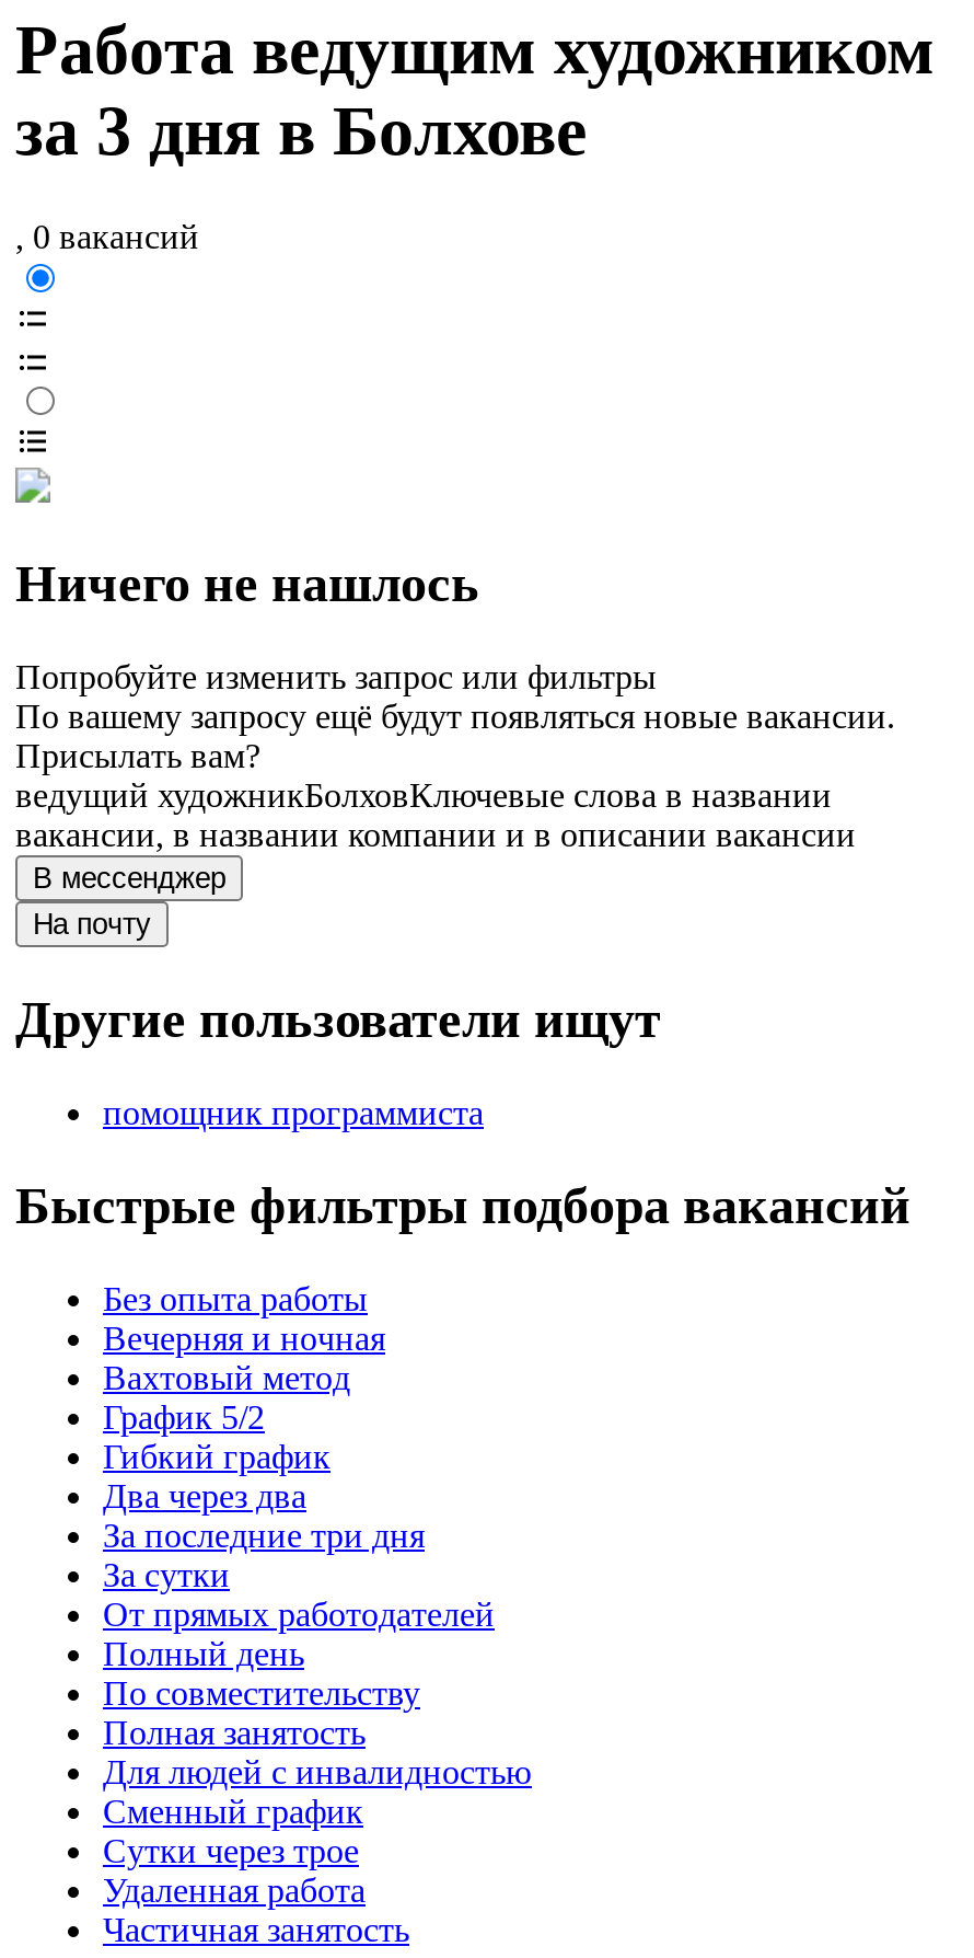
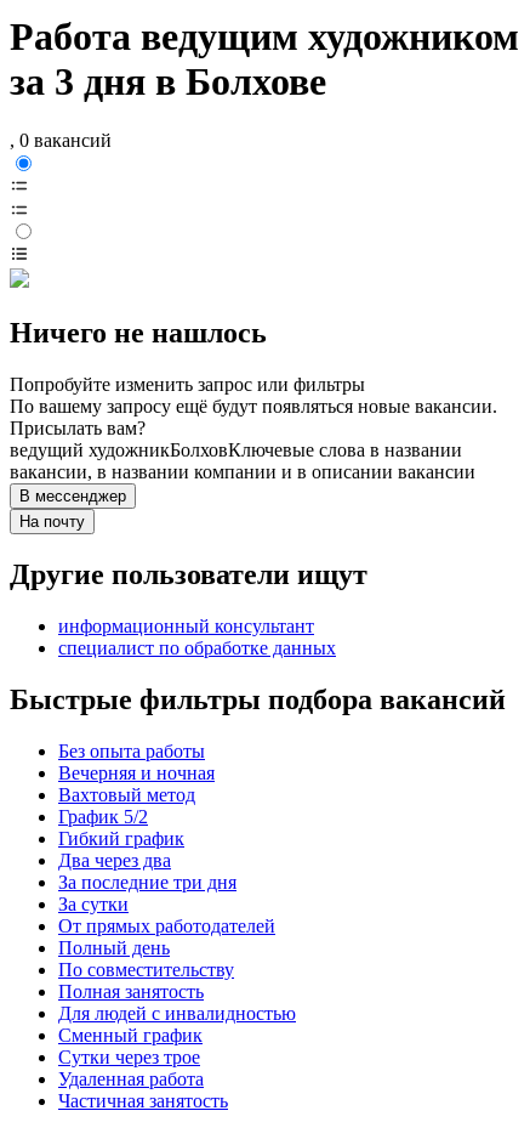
[103,1094,484,1131] помощник программиста -> [58,616,336,658] информационный консультант | специалист по обработке данных

